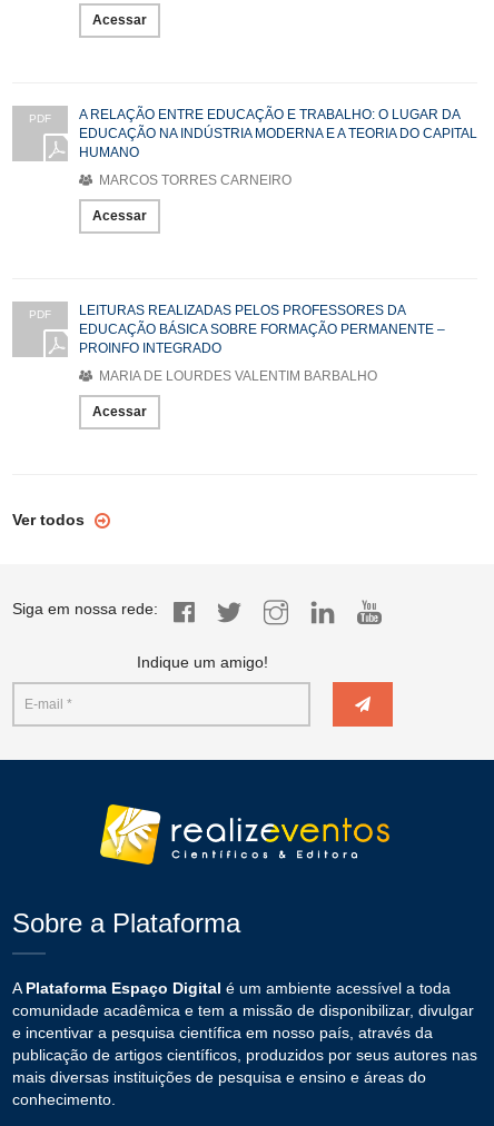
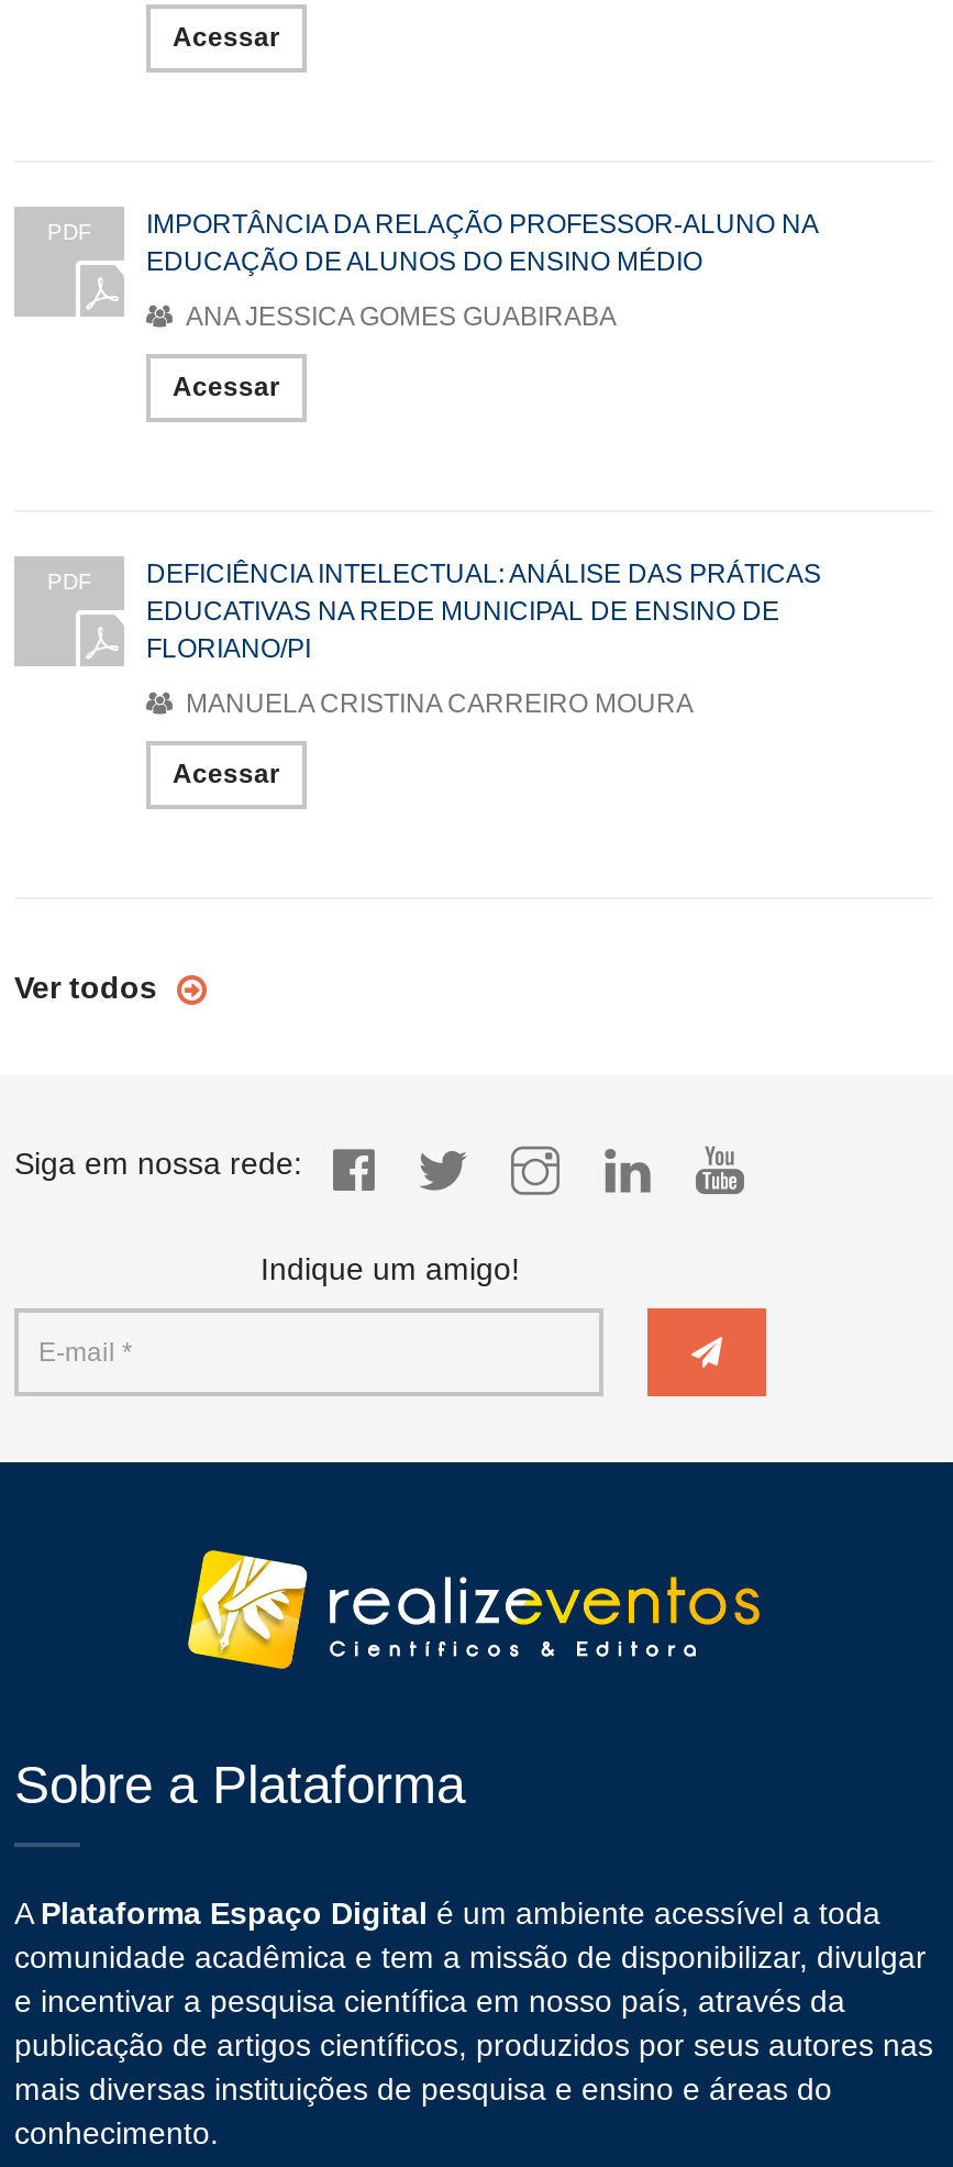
[79,107,477,160] A RELAÇÃO ENTRE EDUCAÇÃO E TRABALHO: O LUGAR DA | EDUCAÇÃO NA INDÚSTRIA MODERNA E A TEORIA DO CAPITAL | HUMANO -> [146,209,817,277] IMPORTÂNCIA DA RELAÇÃO PROFESSOR-ALUNO NA | EDUCAÇÃO DE ALUNOS DO ENSINO MÉDIO
[96,172,292,188] MARCOS TORRES CARNEIRO -> [179,301,617,332] ANA JESSICA GOMES GUABIRABA
[79,303,445,356] LEITURAS REALIZADAS PELOS PROFESSORES DA | EDUCAÇÃO BÁSICA SOBRE FORMAÇÃO PERMANENTE – | PROINFO INTEGRADO -> [146,558,821,664] DEFICIÊNCIA INTELECTUAL: ANÁLISE DAS PRÁTICAS | EDUCATIVAS NA REDE MUNICIPAL DE ENSINO DE | FLORIANO/PI
[96,368,377,384] MARIA DE LOURDES VALENTIM BARBALHO -> [179,688,694,719] MANUELA CRISTINA CARREIRO MOURA

